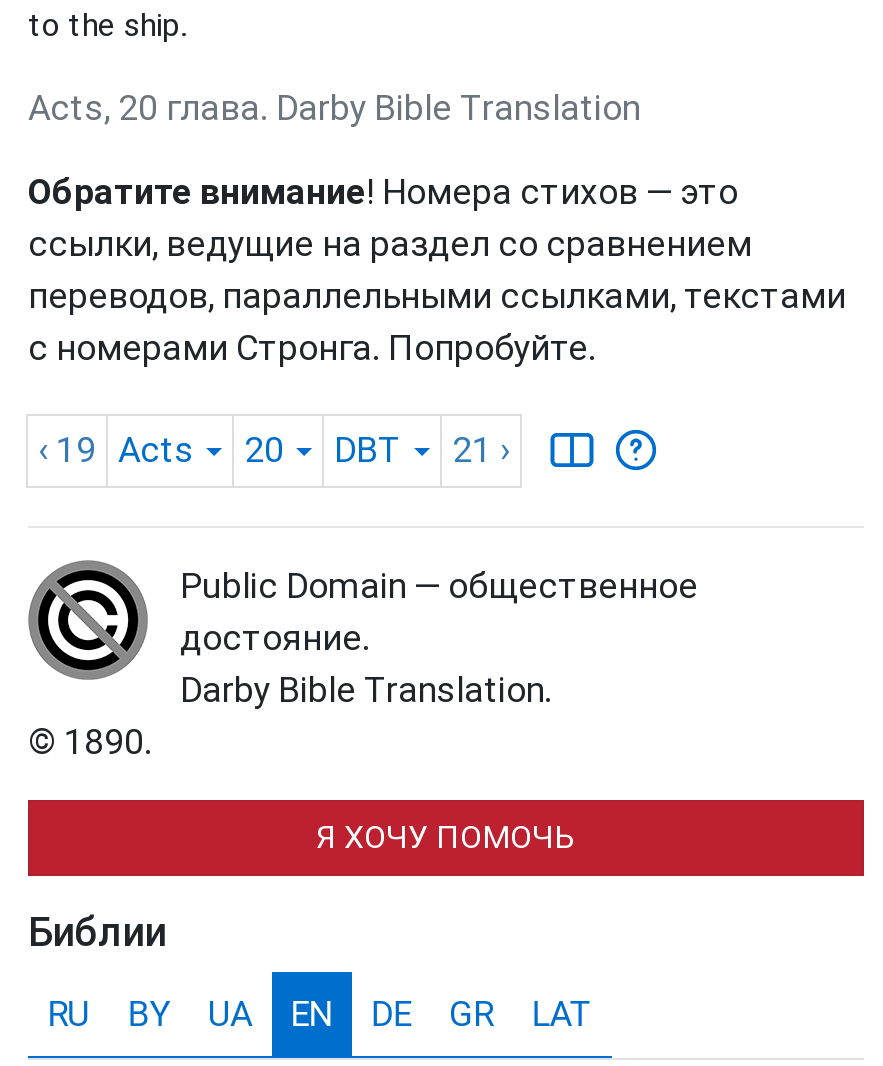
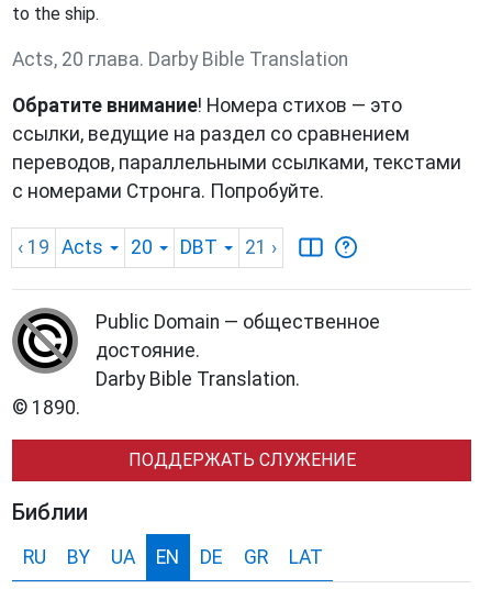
[316,819,576,857] Я ХОЧУ ПОМОЧЬ -> [128,450,355,471] ПОДДЕРЖАТЬ СЛУЖЕНИЕ

